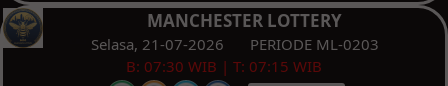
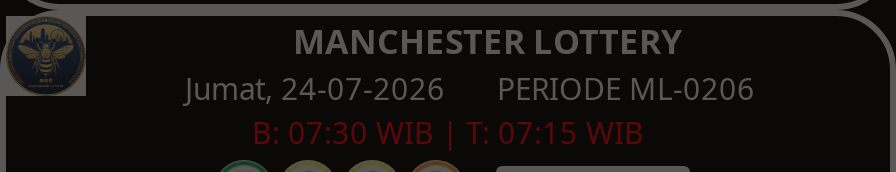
[91,34,379,54] Selasa, 21-07-2026 | PERIODE ML-0203 -> [185,69,755,109] Jumat, 24-07-2026 | PERIODE ML-0206

